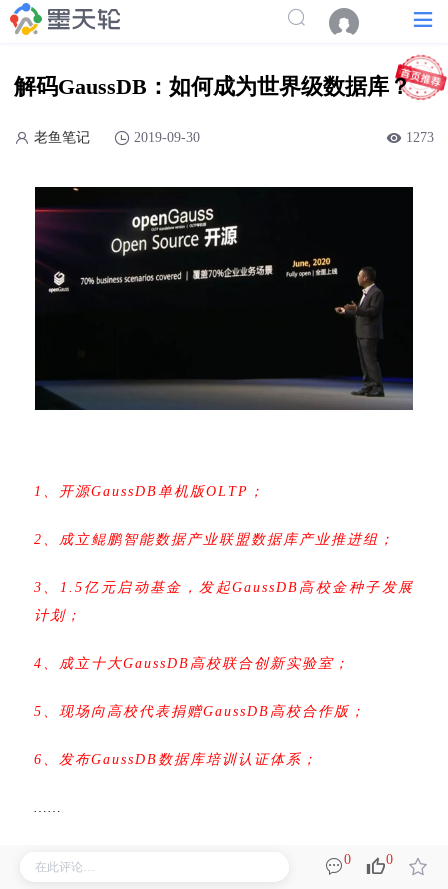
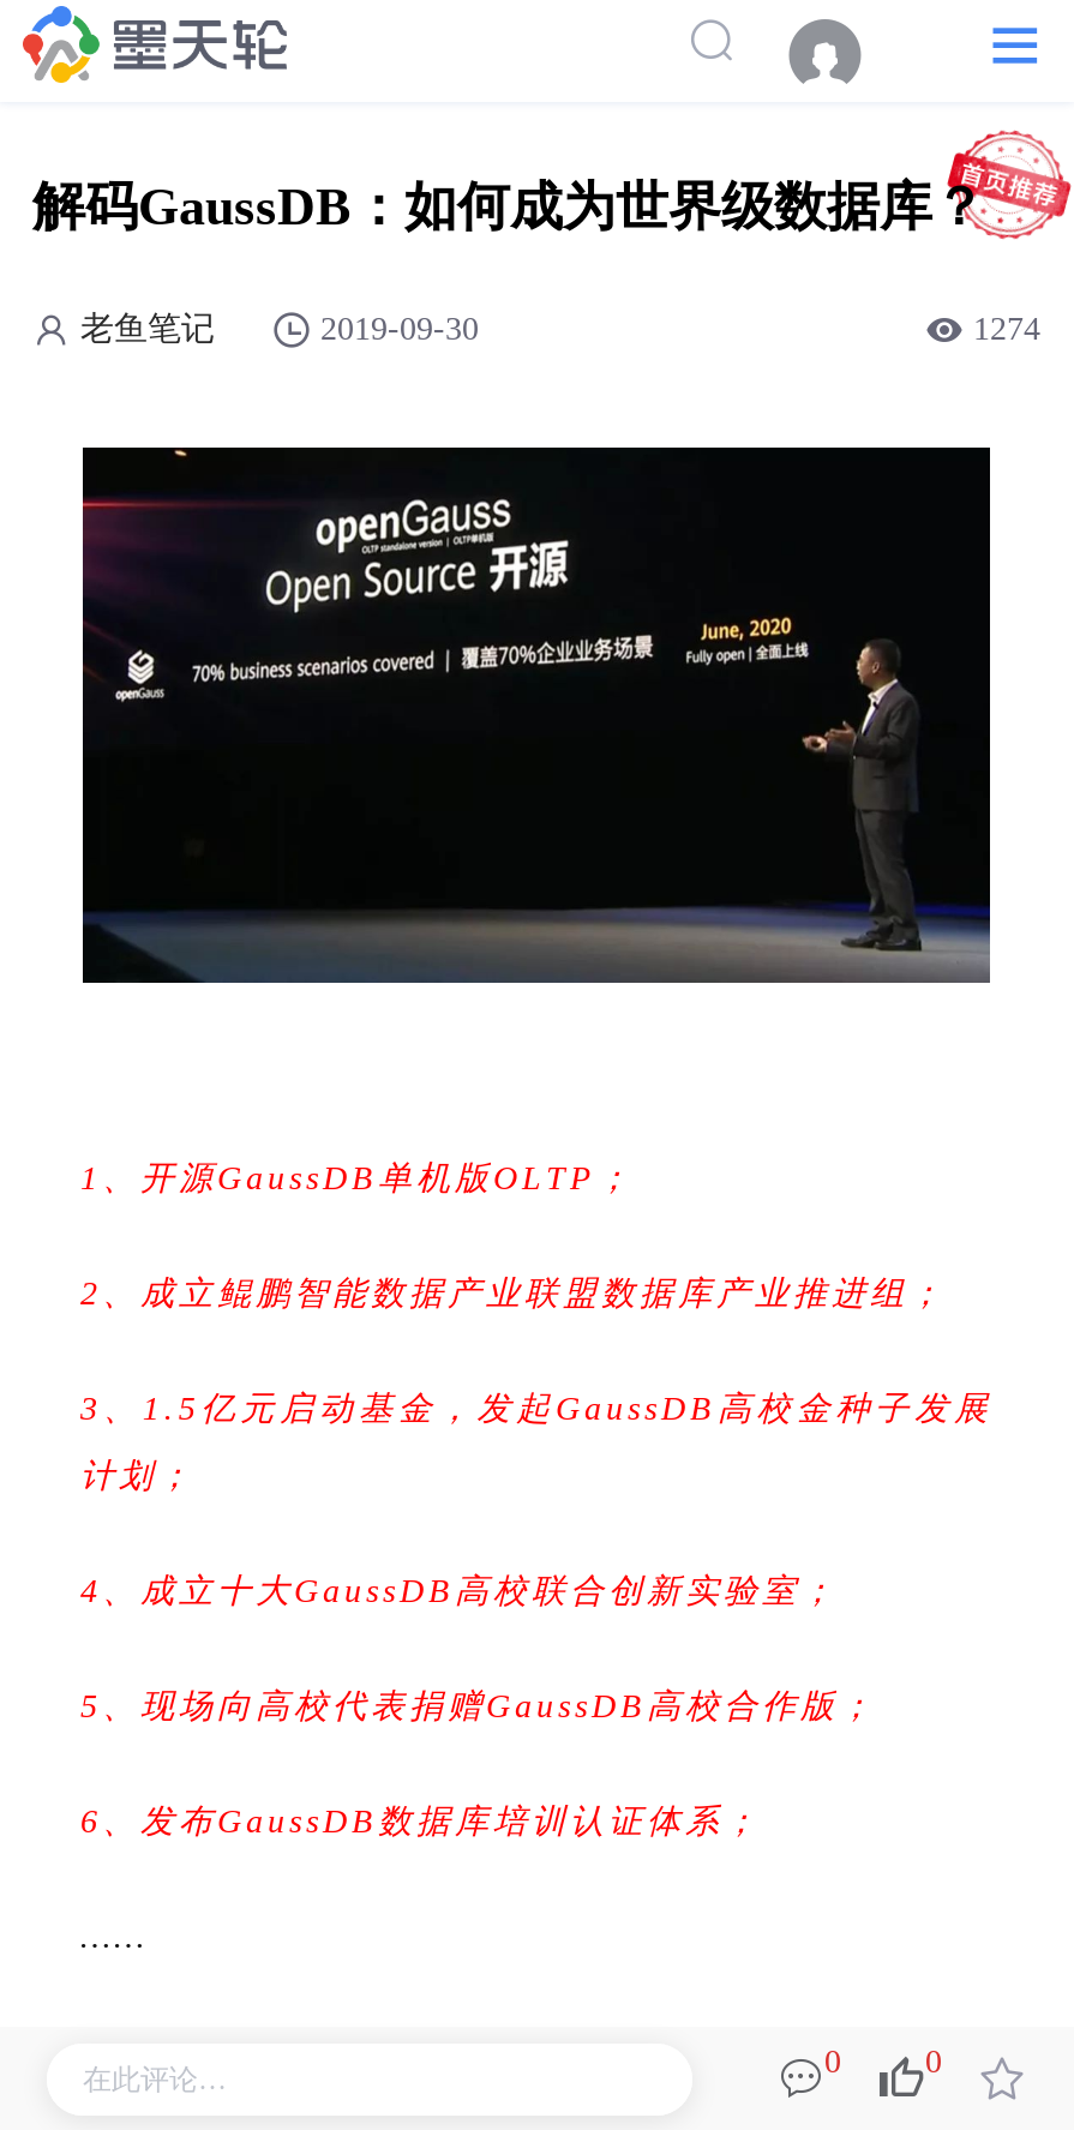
[406,130,434,145] 1273 -> [973,311,1040,347] 1274

